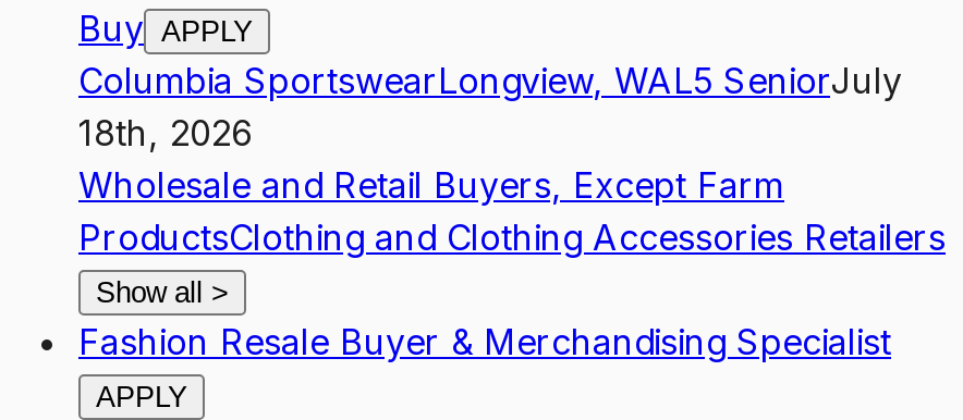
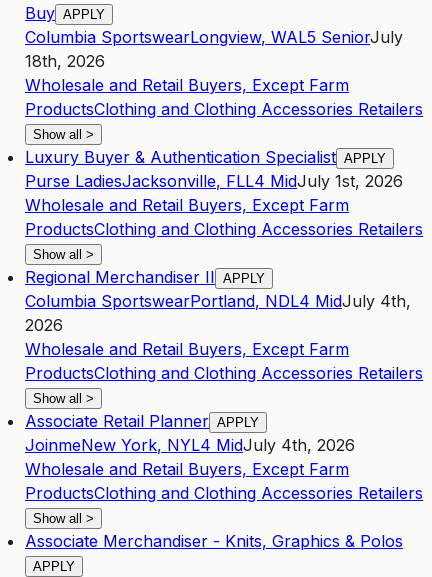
[78,320,891,364] Fashion Resale Buyer & Merchandising Specialist -> [25,147,423,551] Luxury Buyer & Authentication Specialist APPLY | Purse LadiesJacksonville, FLL4 MidJuly 1st, 2026 | Wholesale and Retail Buyers, Except Farm | ProductsClothing and Clothing Accessories Retailers | Show all > | Regional Merchandiser II APPLY | Columbia SportswearPortland, NDL4 MidJuly 4th, | 2026 | Wholesale and Retail Buyers, Except Farm | ProductsClothing and Clothing Accessories Retailers | Show all > | Associate Retail Planner APPLY | JoinmeNew York, NYL4 MidJuly 4th, 2026 | Wholesale and Retail Buyers, Except Farm | ProductsClothing and Clothing Accessories Retailers | Show all > | Associate Merchandiser - Knits, Graphics & Polos

